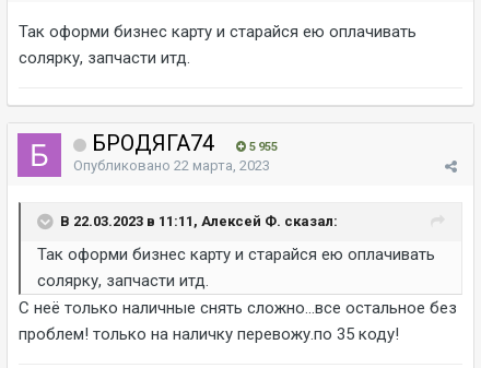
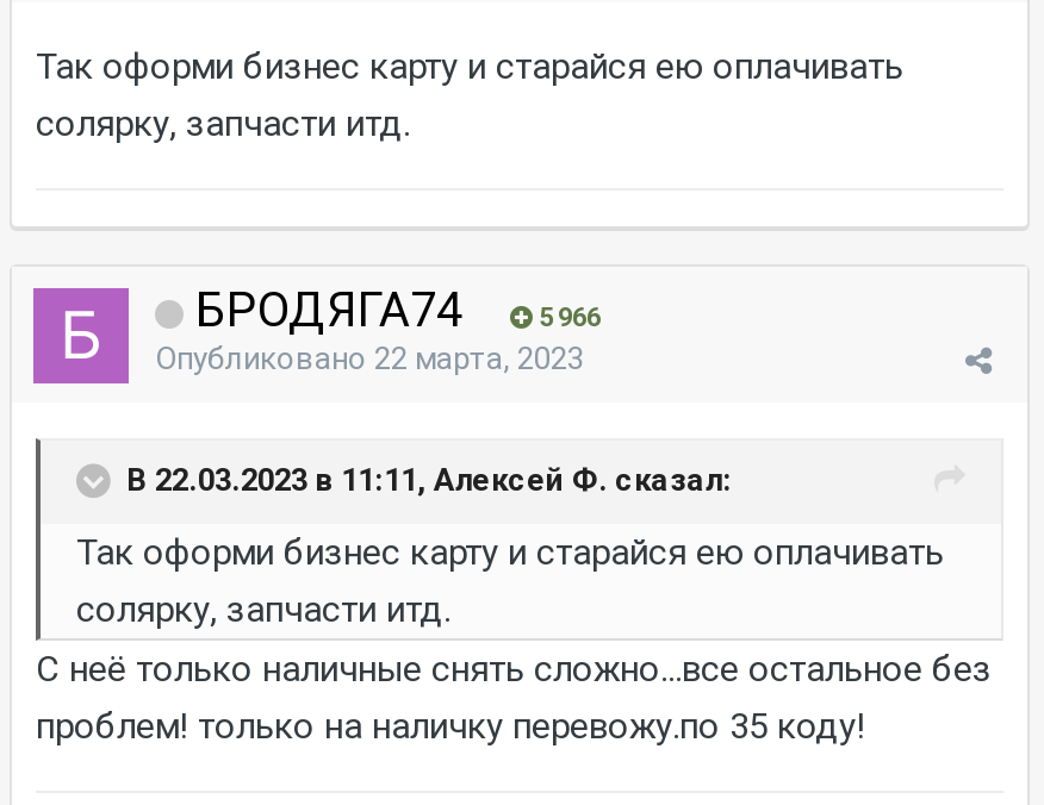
[86,130,278,156] БРОДЯГА74 5 955 -> [184,281,601,338] БРОДЯГА74 5 966

